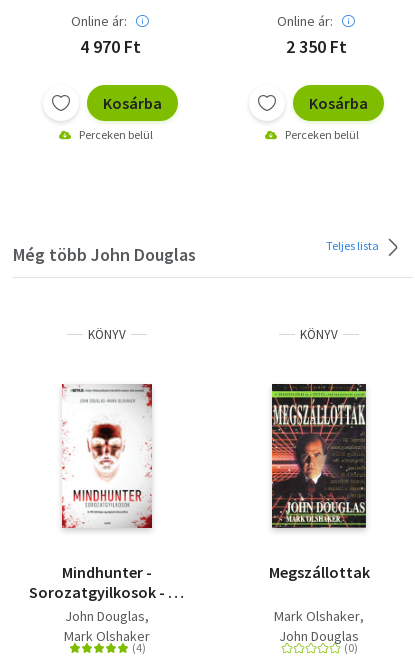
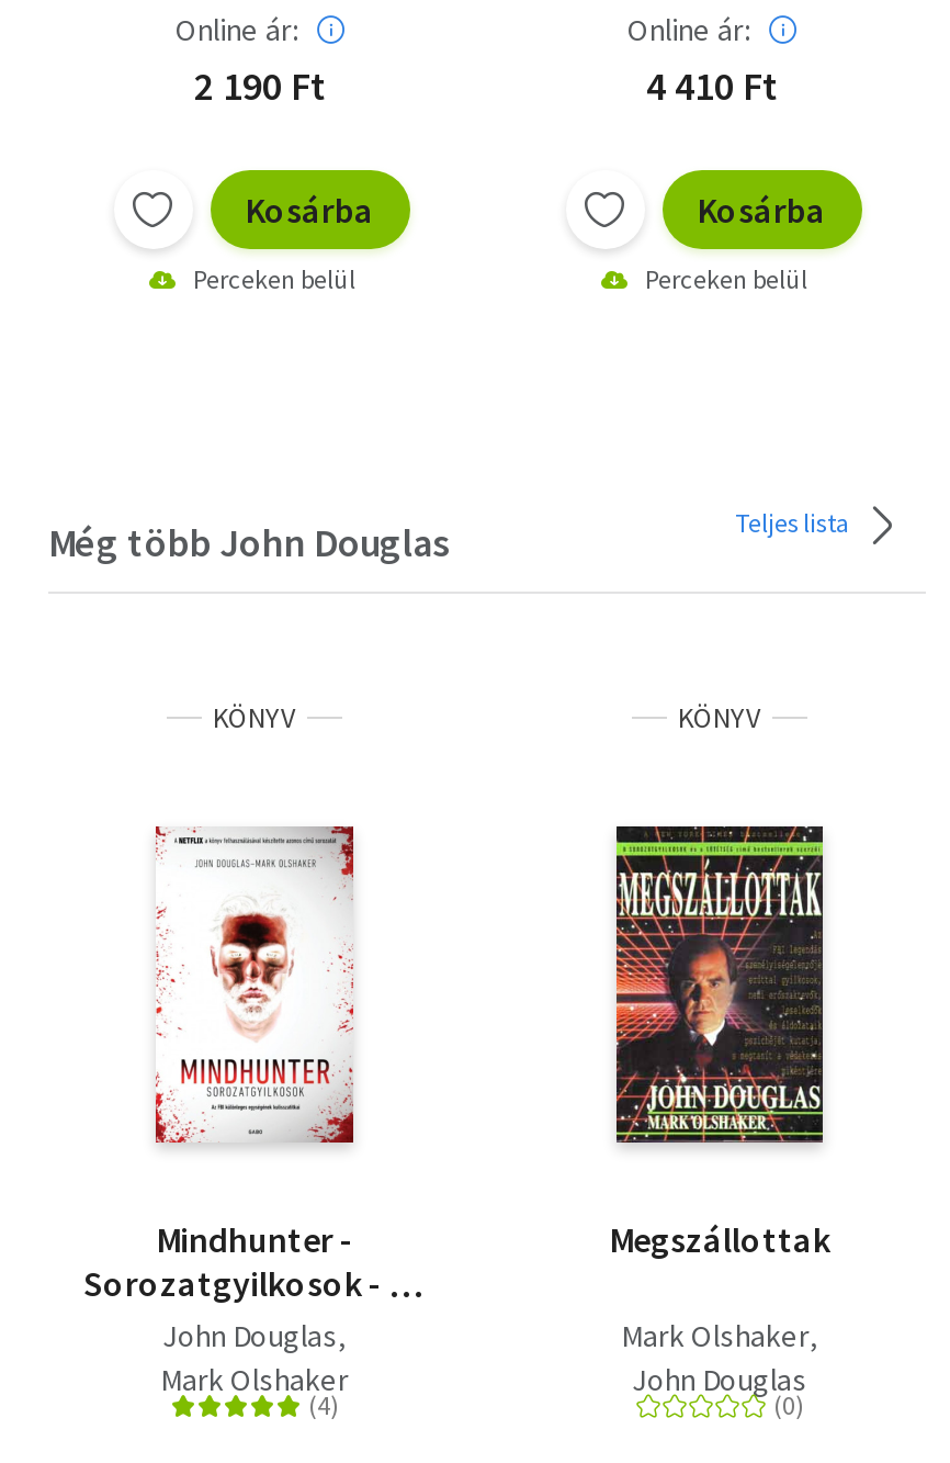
[79,35,140,58] 4 970 Ft -> [194,61,328,112] 2 190 Ft
[285,35,346,58] 2 350 Ft -> [646,61,780,112] 4 410 Ft

